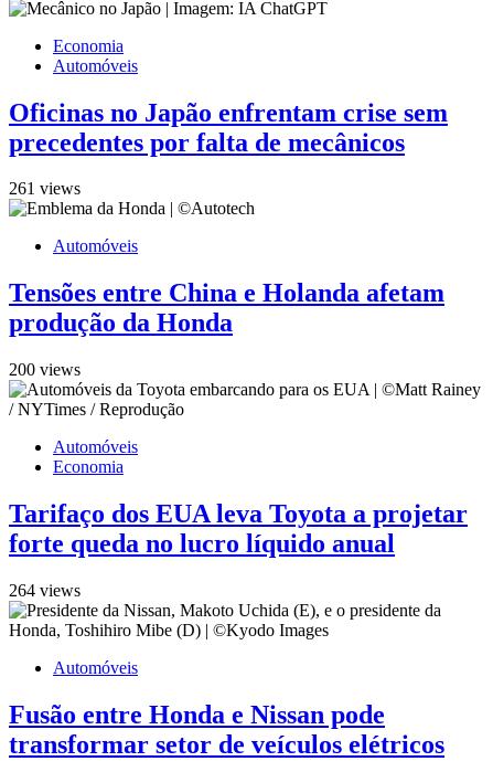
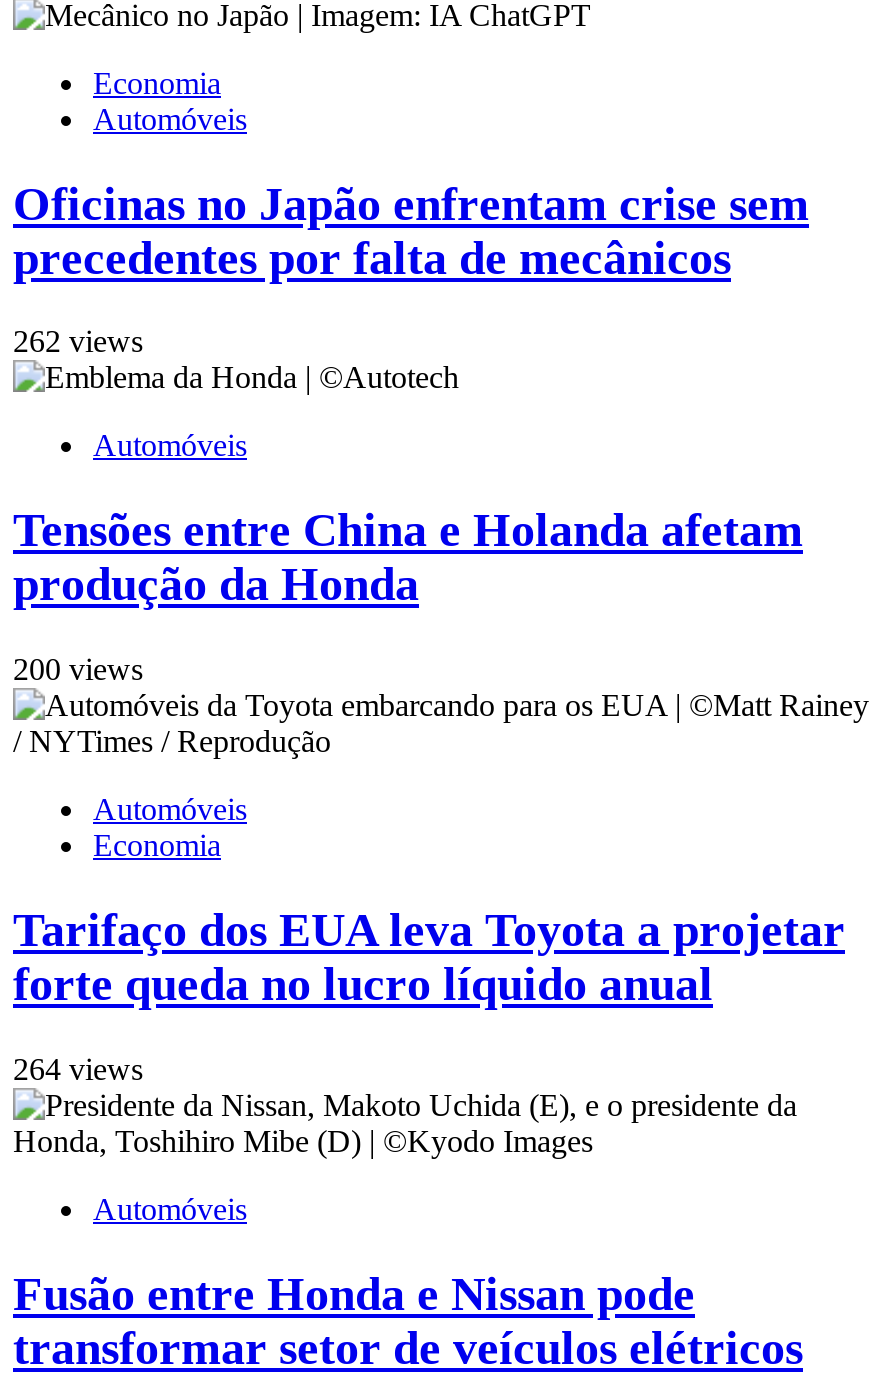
[9,179,81,198] 261 views -> [13,325,143,359] 262 views

